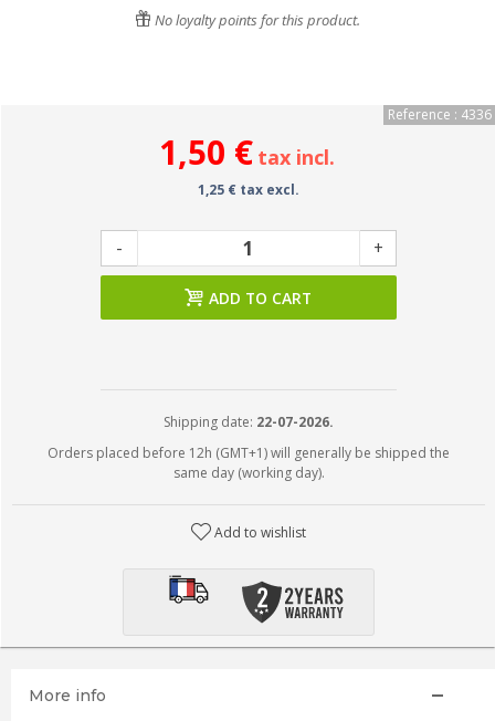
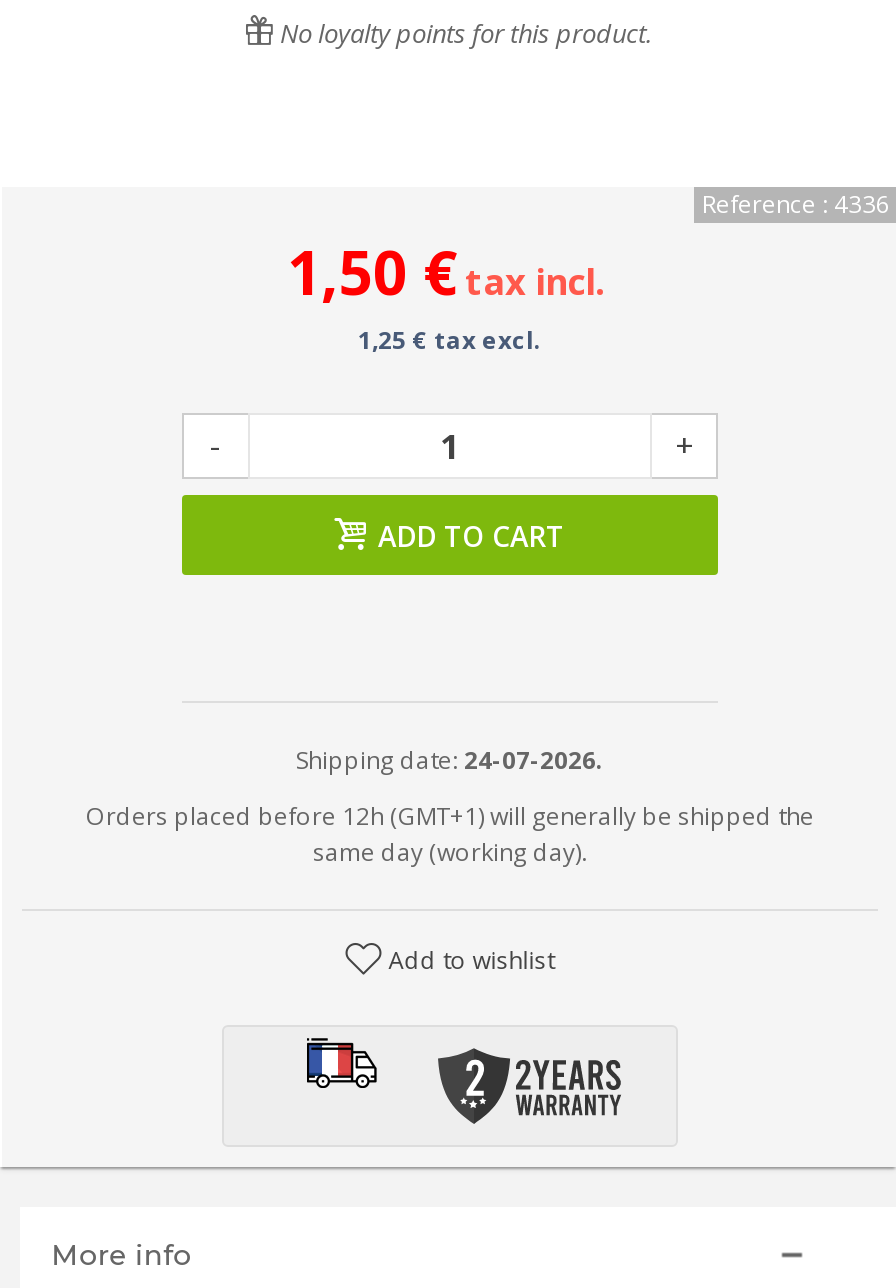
[164,412,334,431] Shipping date: 22-07-2026. -> [296,743,604,777] Shipping date: 24-07-2026.

